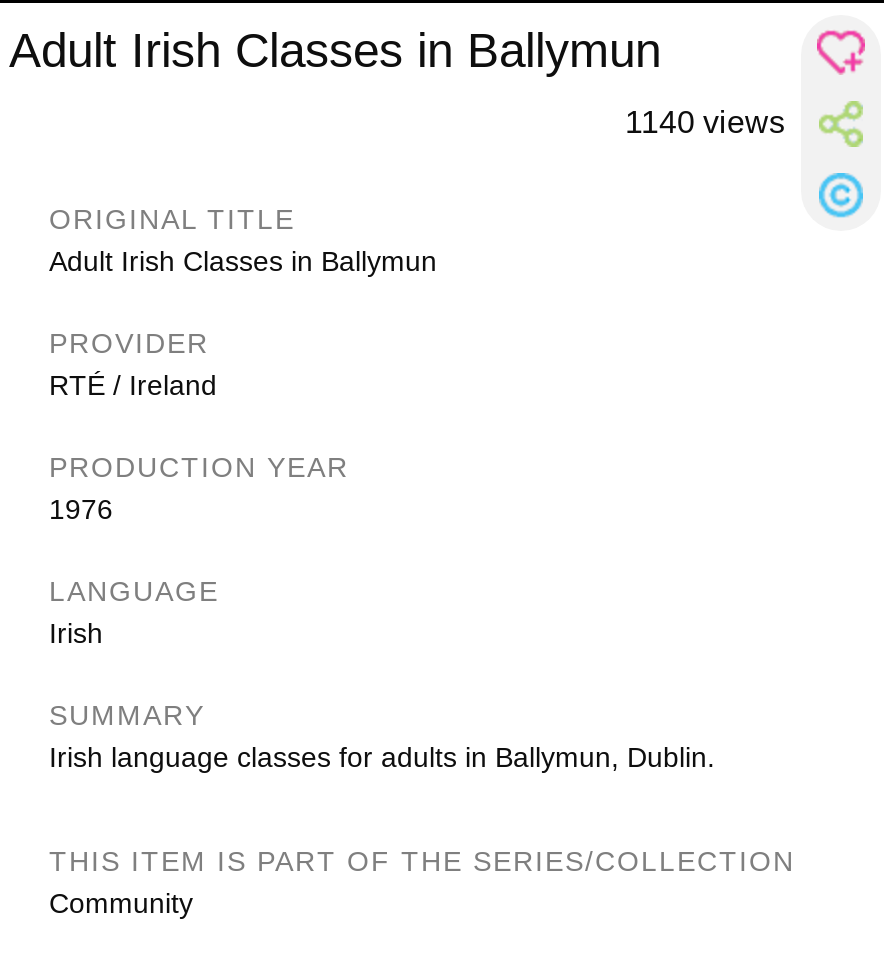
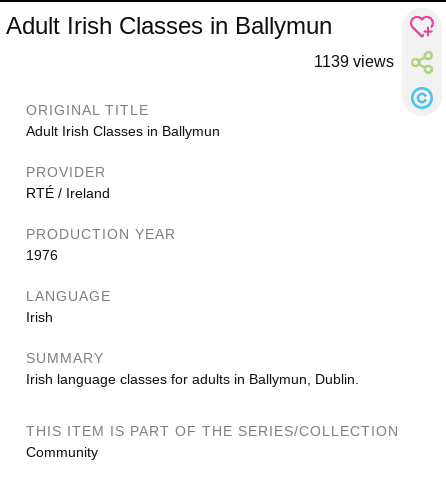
[625,105,785,139] 1140 views -> [314,53,394,70] 1139 views

